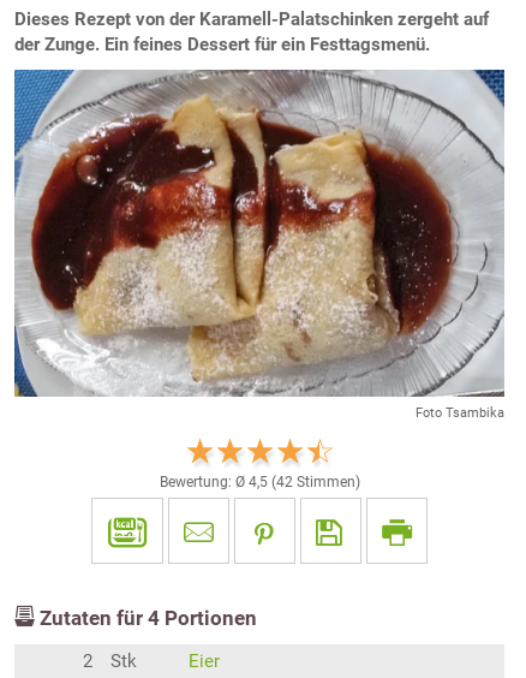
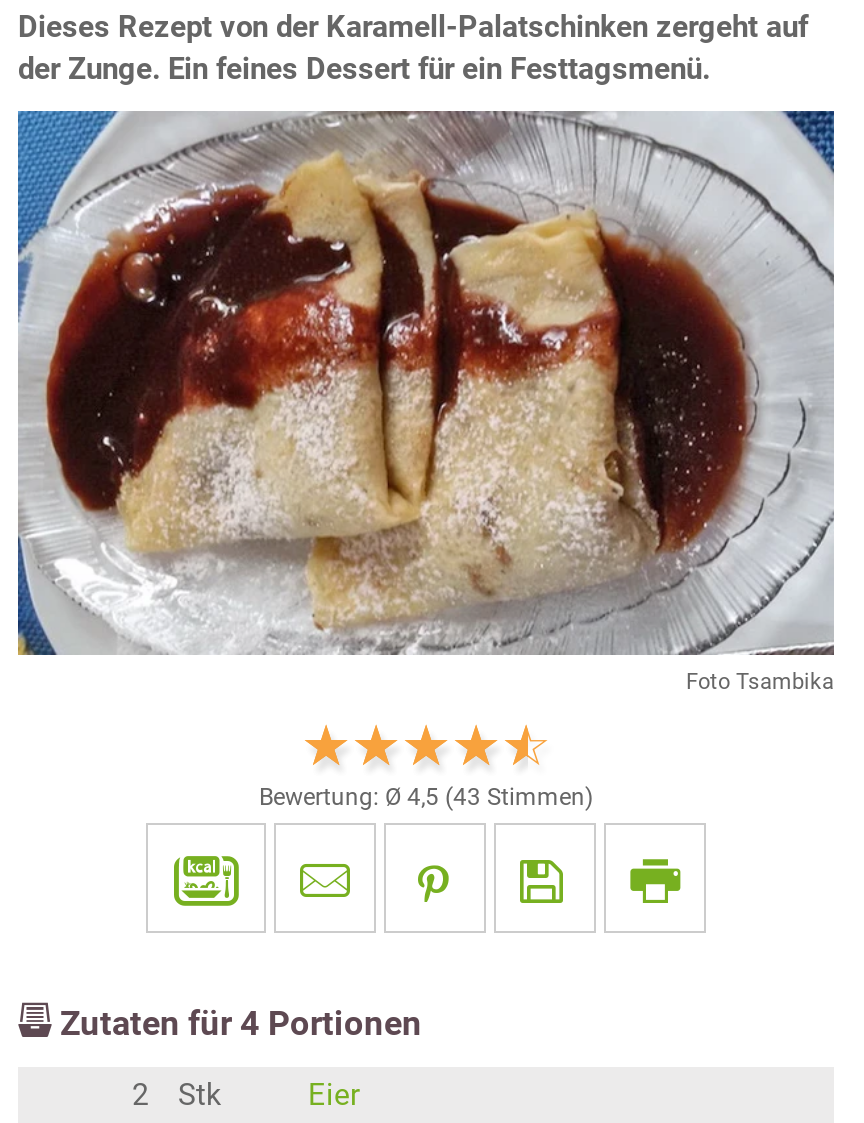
[159,474,360,491] Bewertung: Ø 4,5 (42 Stimmen) -> [259,783,593,811] Bewertung: Ø 4,5 (43 Stimmen)

